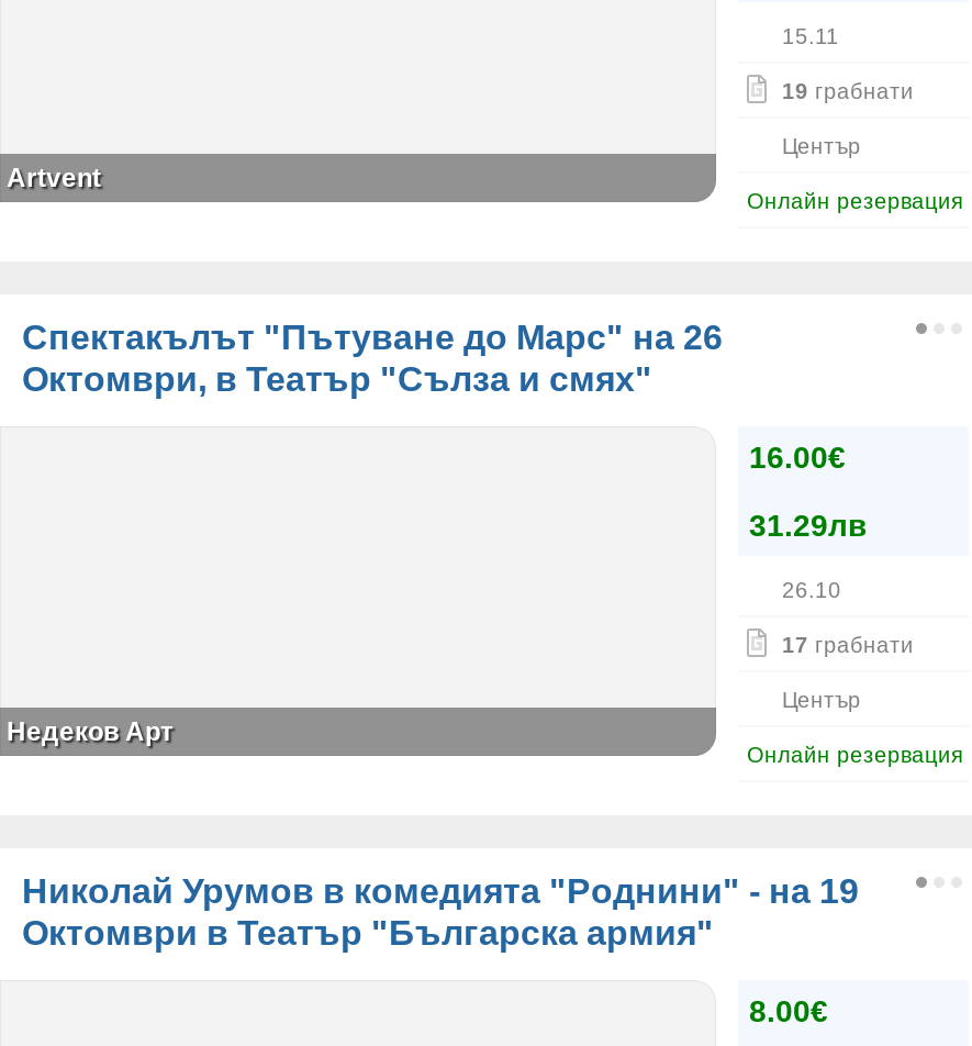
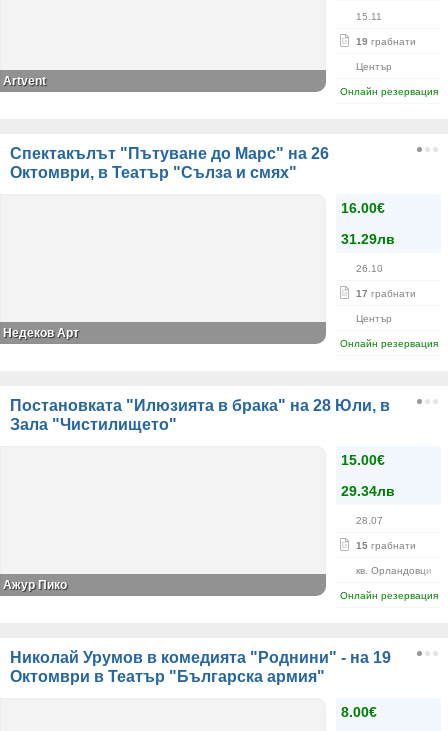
none -> [3,578,67,592] Ажур Пико
none -> [10,397,438,601] Постановката "Илюзията в брака" на 28 Юли, в | Зала "Чистилището" | 15.00€ | 29.34лв | 28.07 | 15 грабнати | кв. Орландовци | Онлайн резервация

